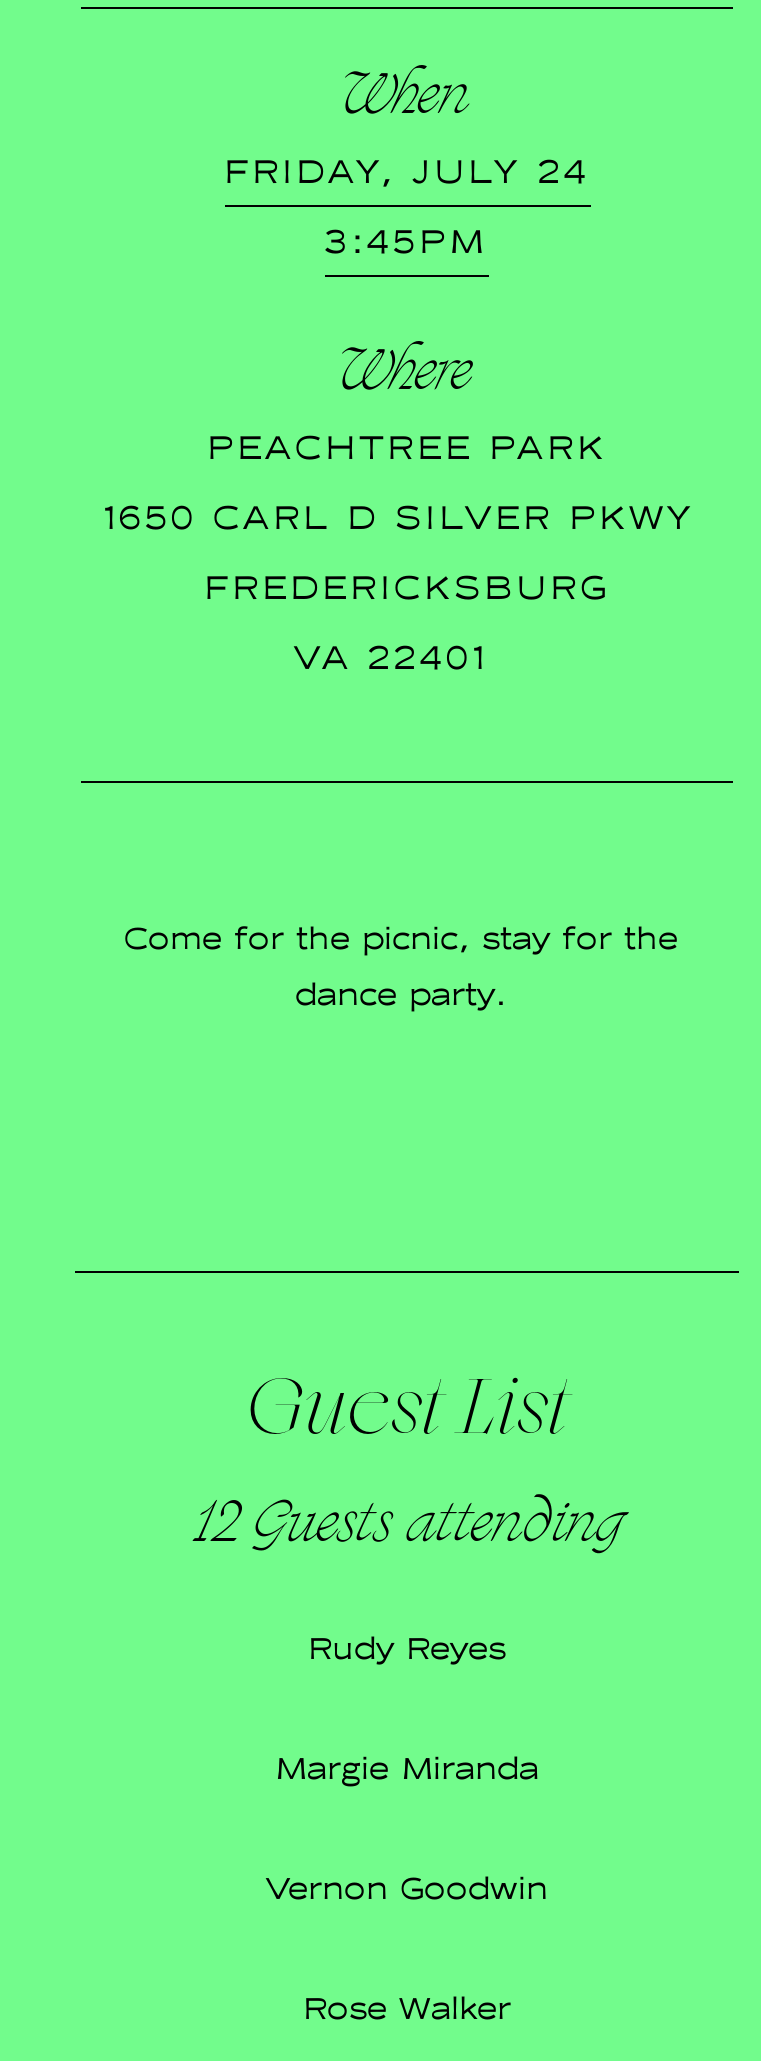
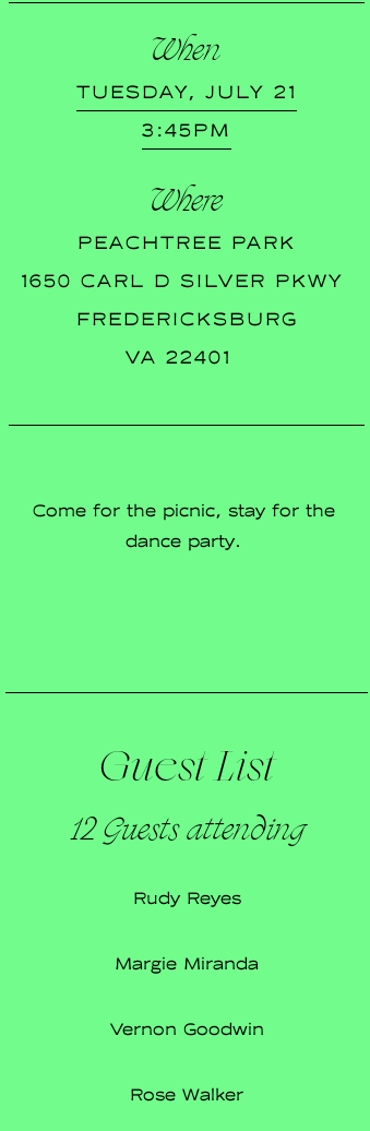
[224,151,590,193] FRIDAY, JULY 24 -> [76,81,297,104] TUESDAY, JULY 21

